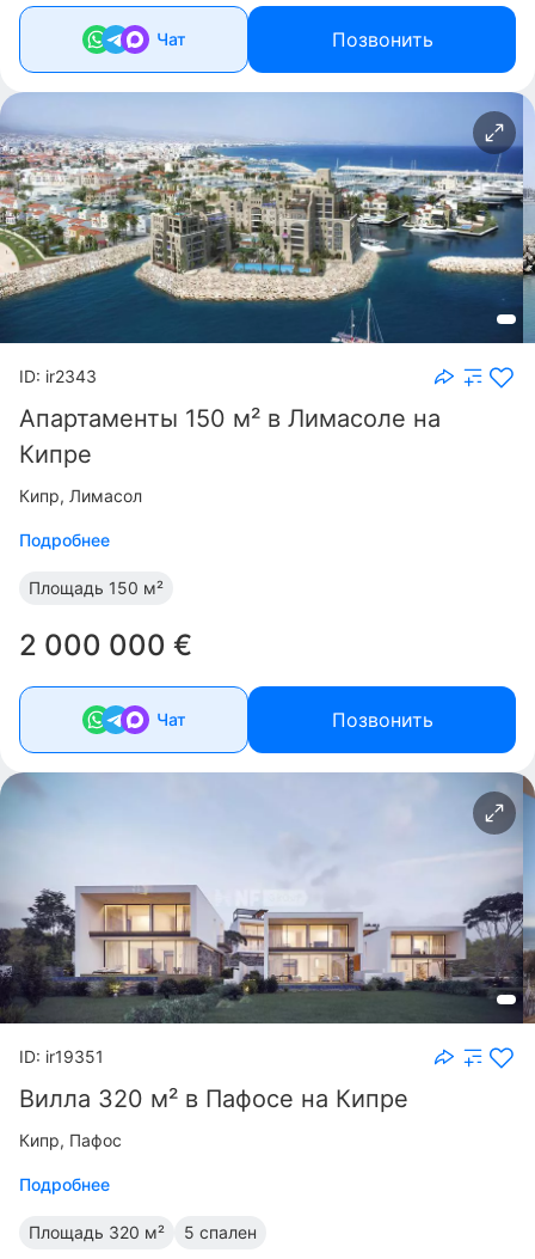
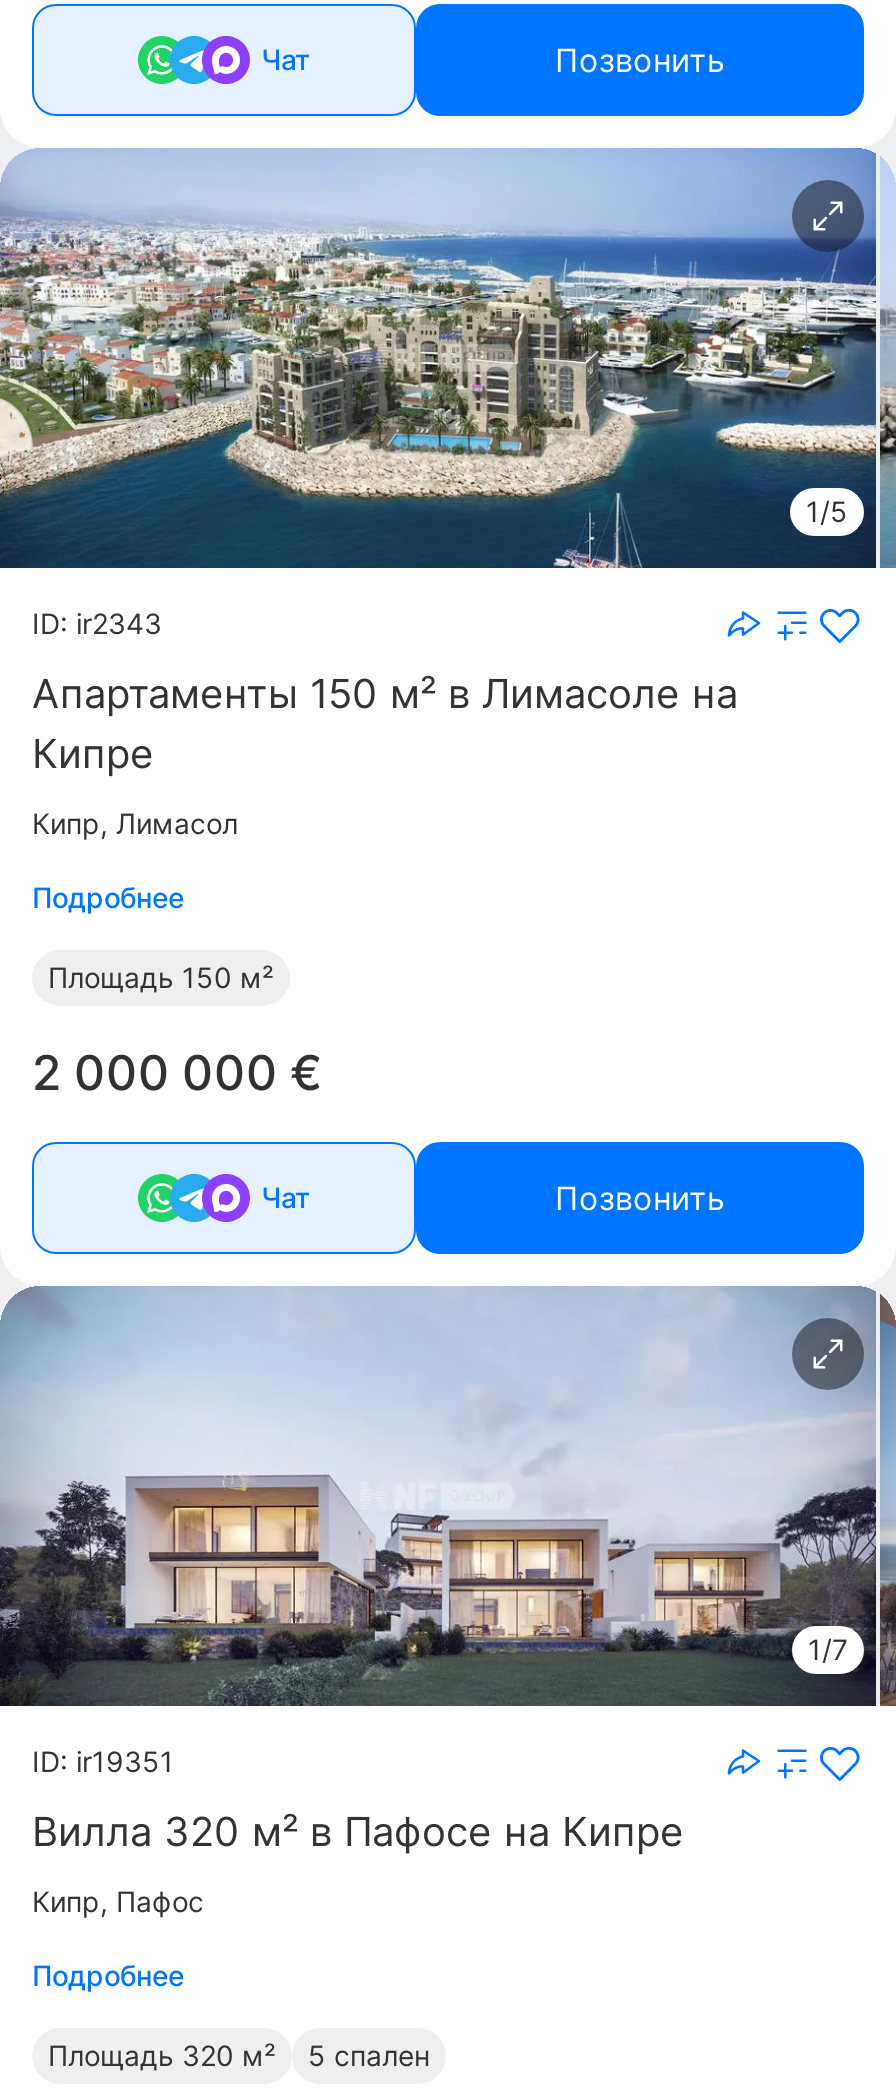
none -> [806,494,848,528] 1/5
none -> [808,1632,848,1666] 1/7

